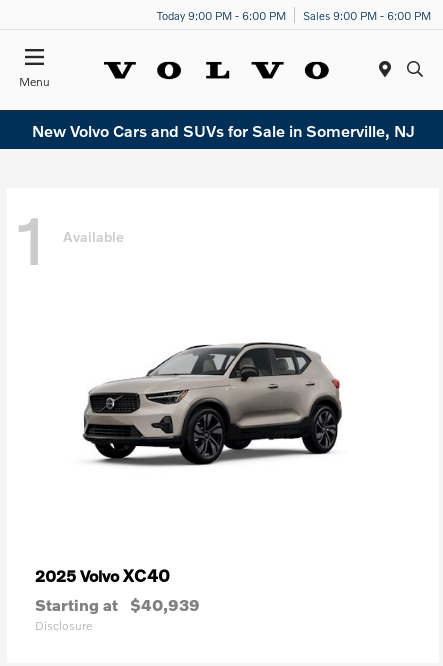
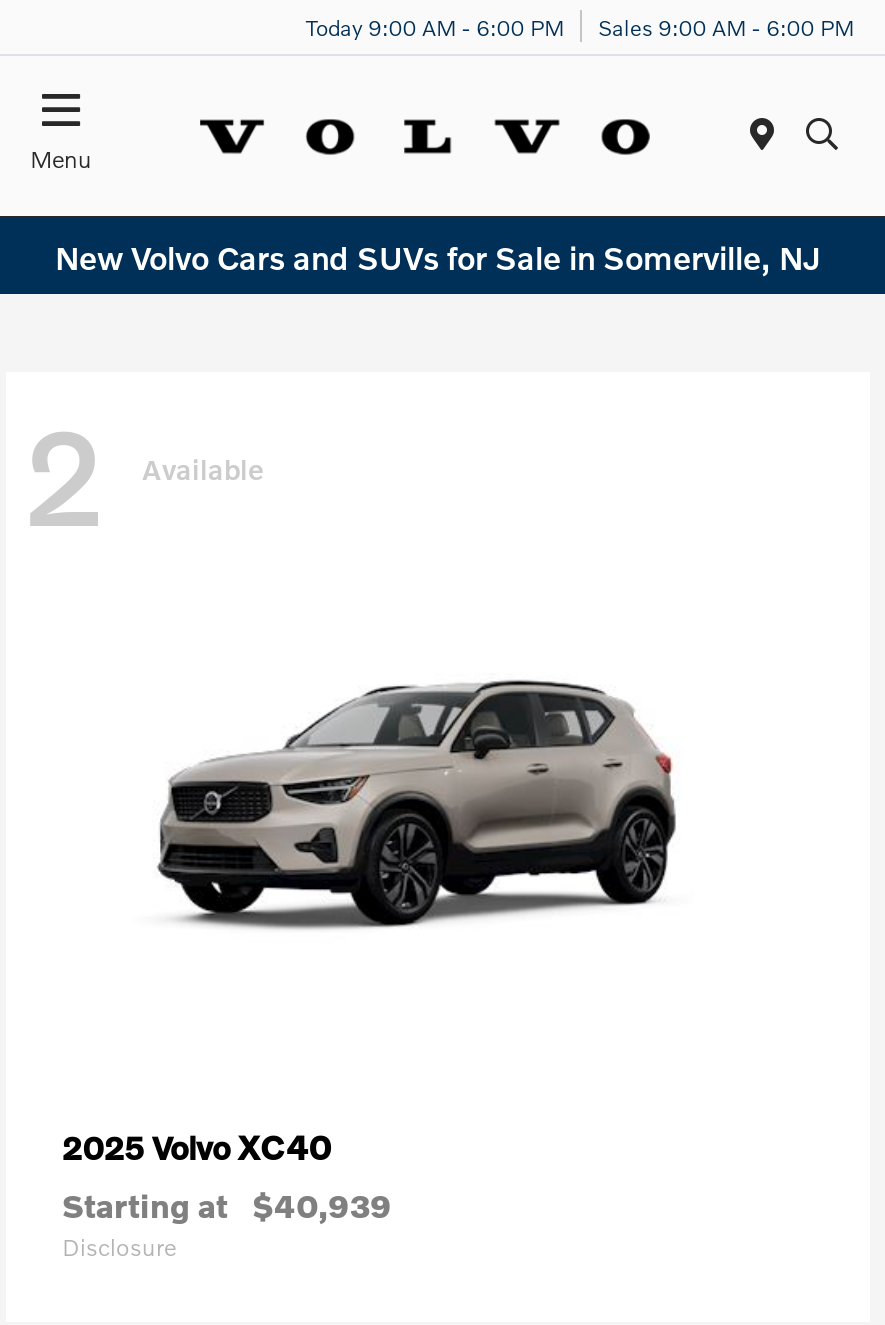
[157,7,286,21] Today 9:00 PM - 6:00 PM -> [306,11,564,39] Today 9:00 AM - 6:00 PM
[303,7,431,21] Sales 9:00 PM - 6:00 PM -> [598,11,854,39] Sales 9:00 AM - 6:00 PM
[15,202,124,279] 1 Available -> [22,399,264,553] 2 Available

